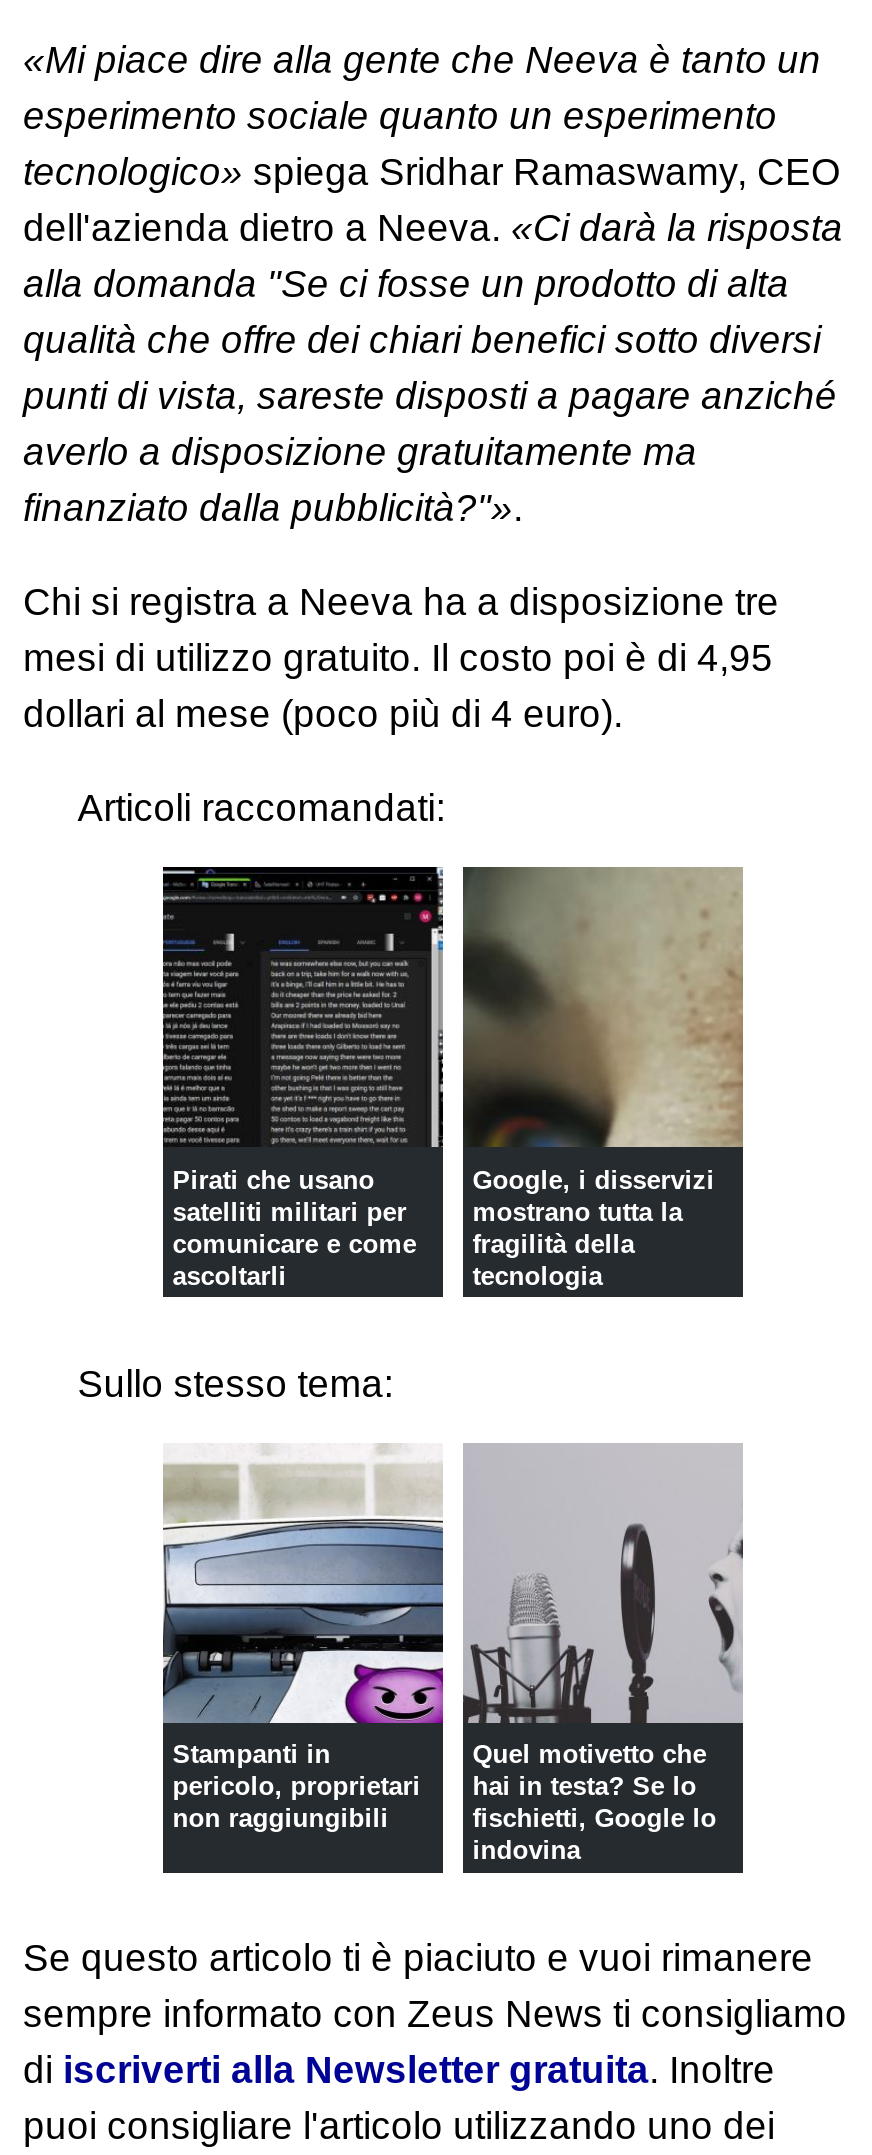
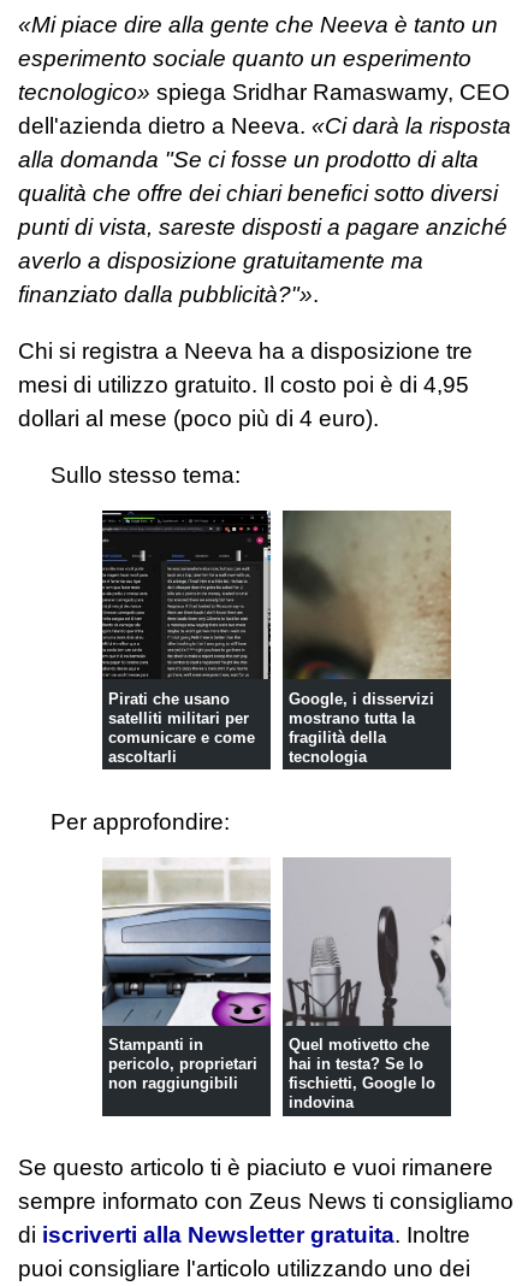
[77,788,445,830] Articoli raccomandati: -> none
none -> [51,809,230,834] Per approfondire:
moved [77,1362,393,1404] -> [51,463,241,488]: Sullo stesso tema:

